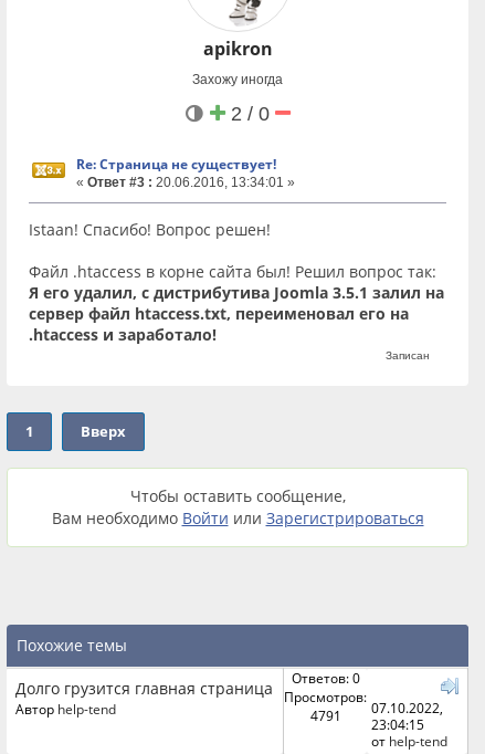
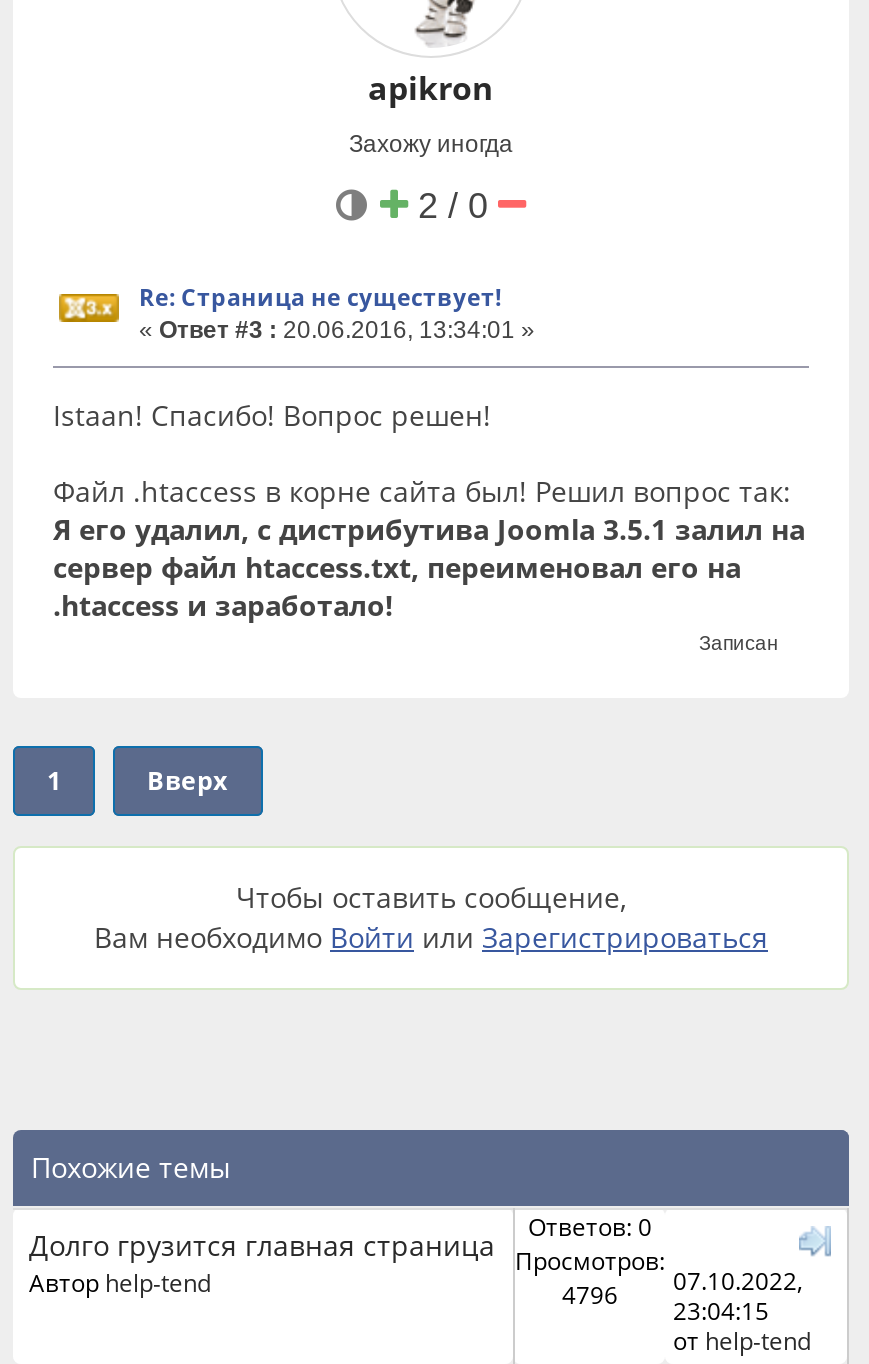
[310,699,443,733] 4791 07.10.2022, 23:04:15 -> [562,1264,803,1326] 4796 07.10.2022, 23:04:15

